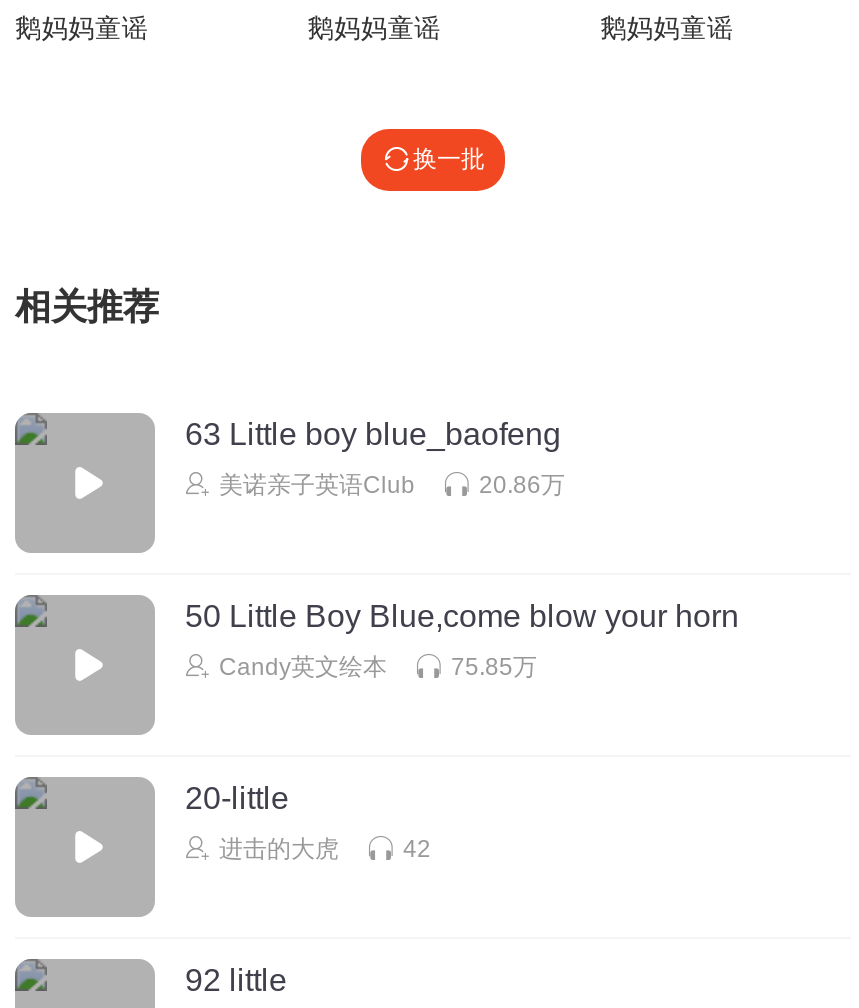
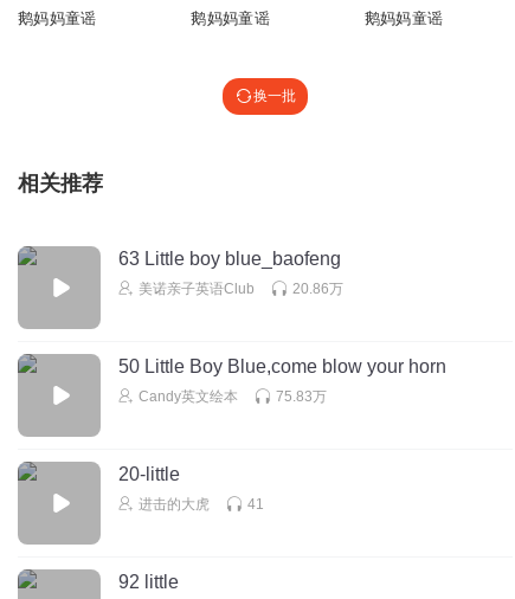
[451,652,537,680] 75.85万 -> [276,388,327,404] 75.83万
[403,834,431,862] 42 -> [247,495,264,512] 41

